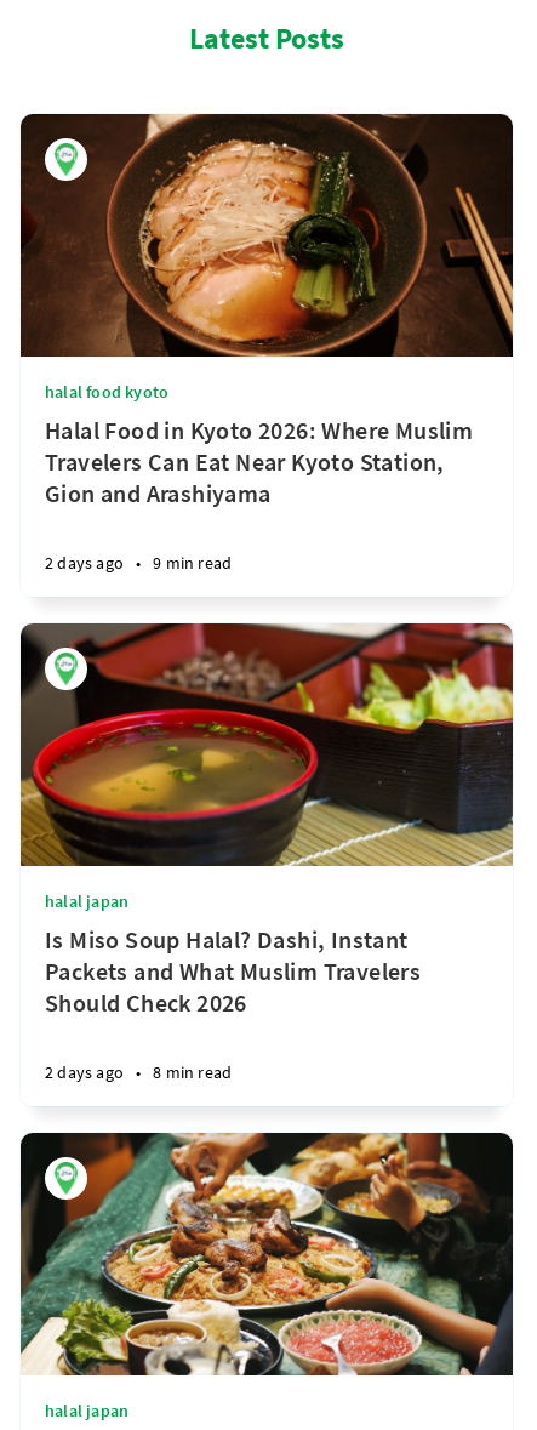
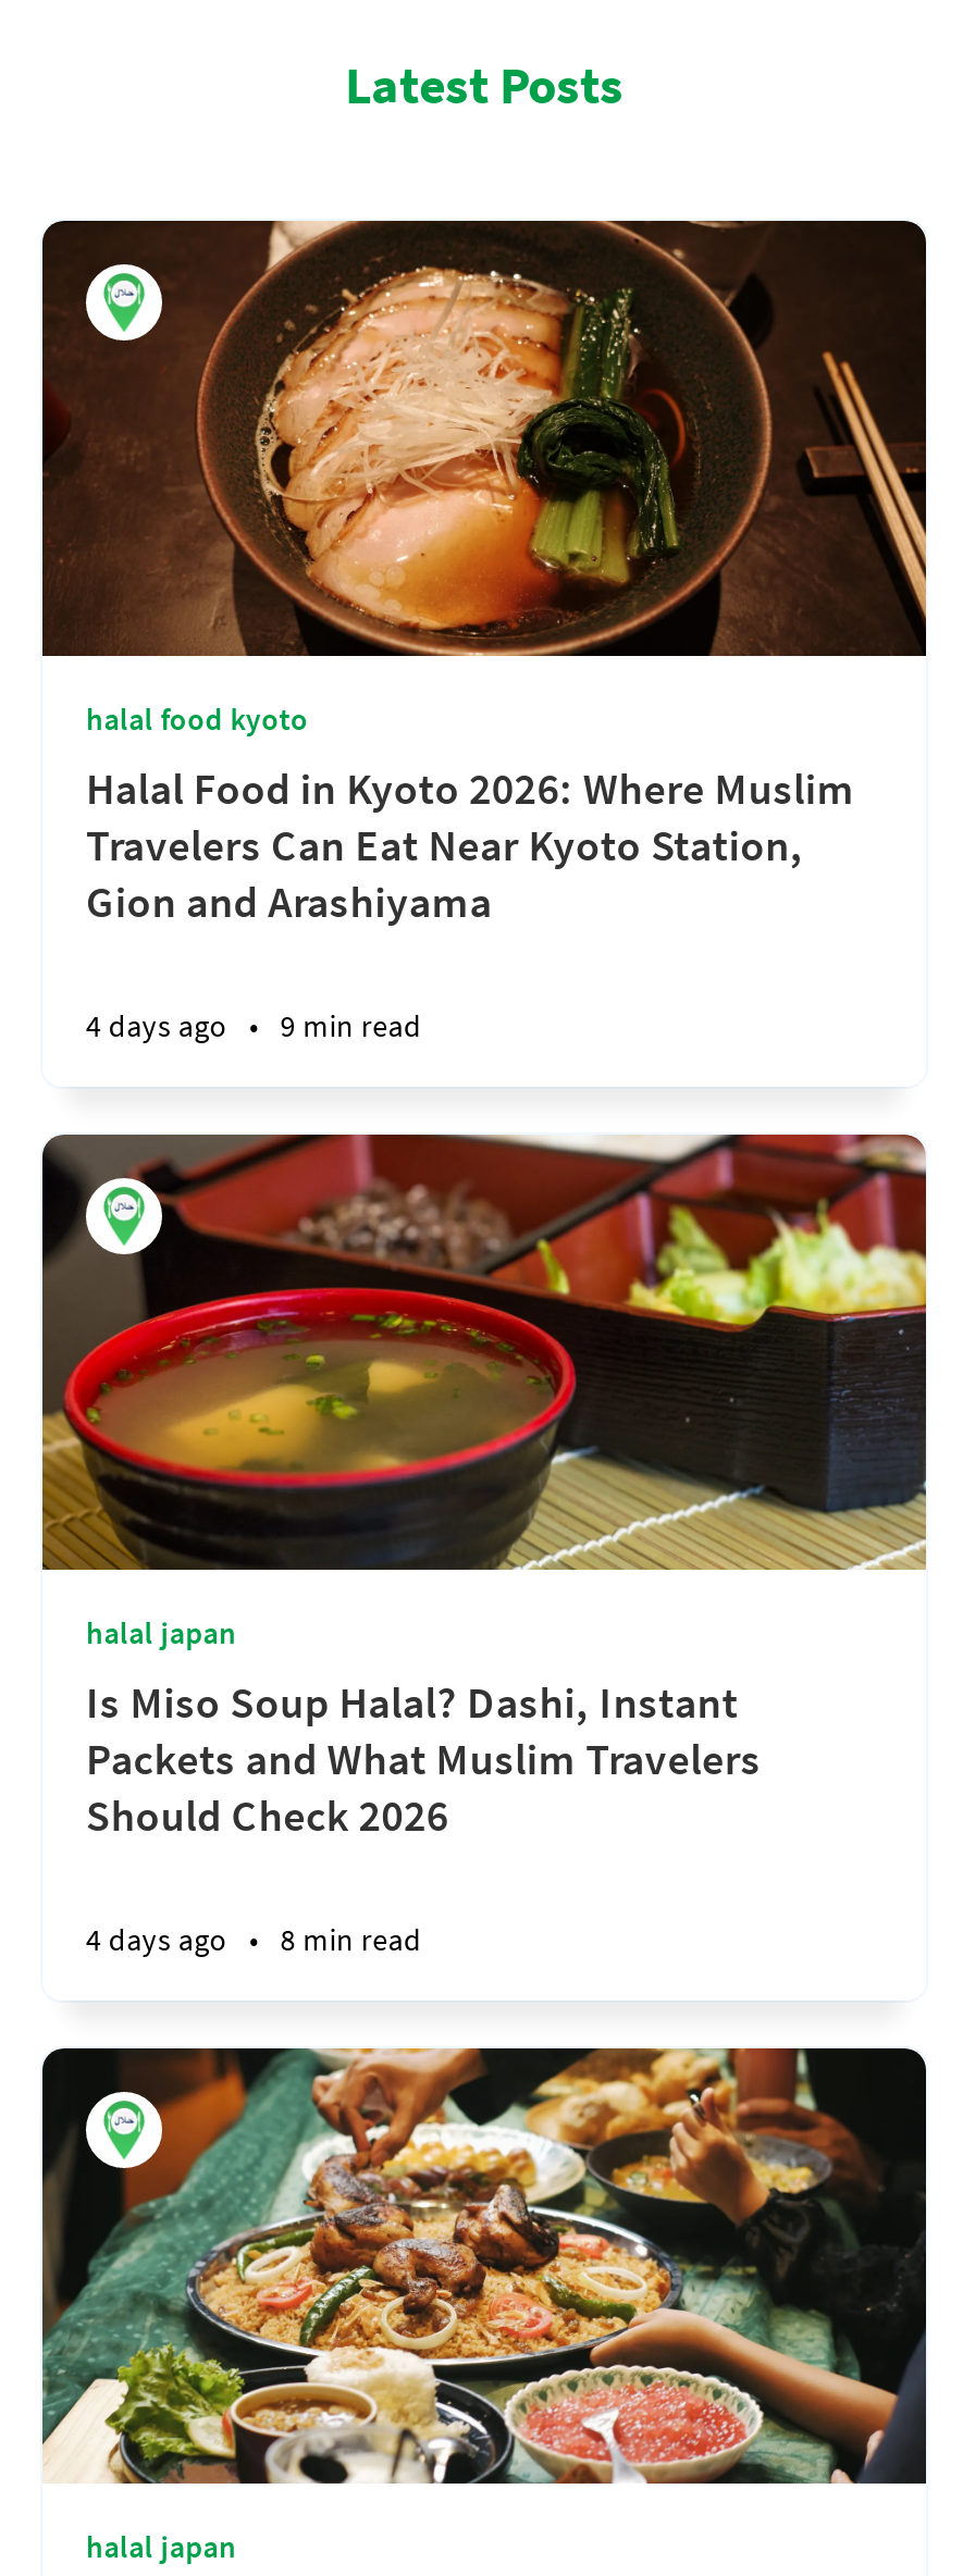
[45,552,232,573] 2 days ago • 9 min read -> [86,1006,422,1045] 4 days ago • 9 min read
[45,1061,232,1083] 2 days ago • 8 min read -> [86,1919,422,1959] 4 days ago • 8 min read

